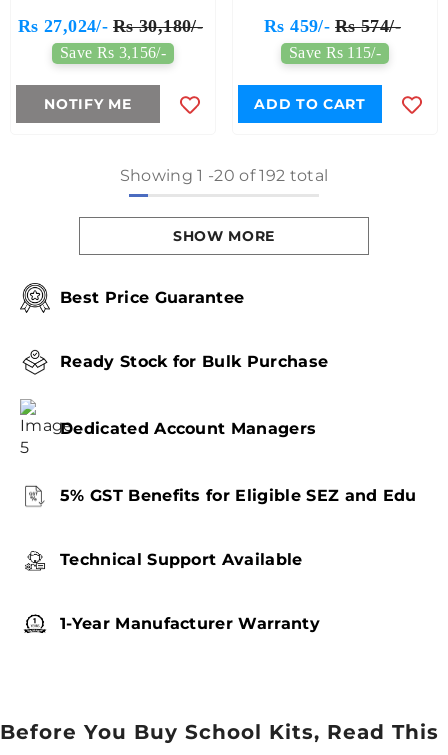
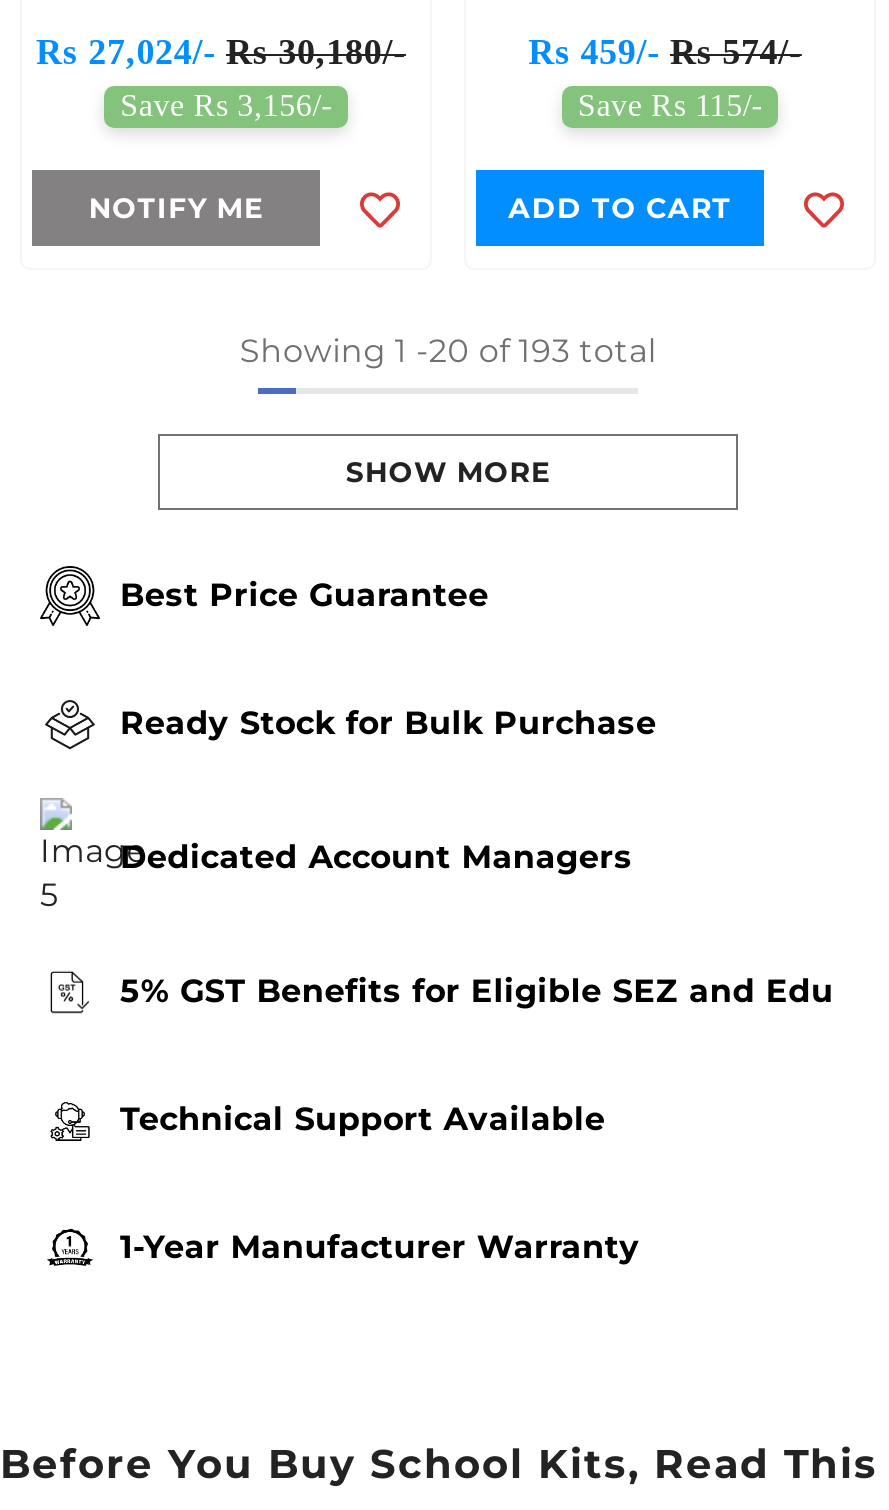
[120,166,328,185] Showing 1 -20 of 192 total -> [240,333,656,371] Showing 1 -20 of 193 total

